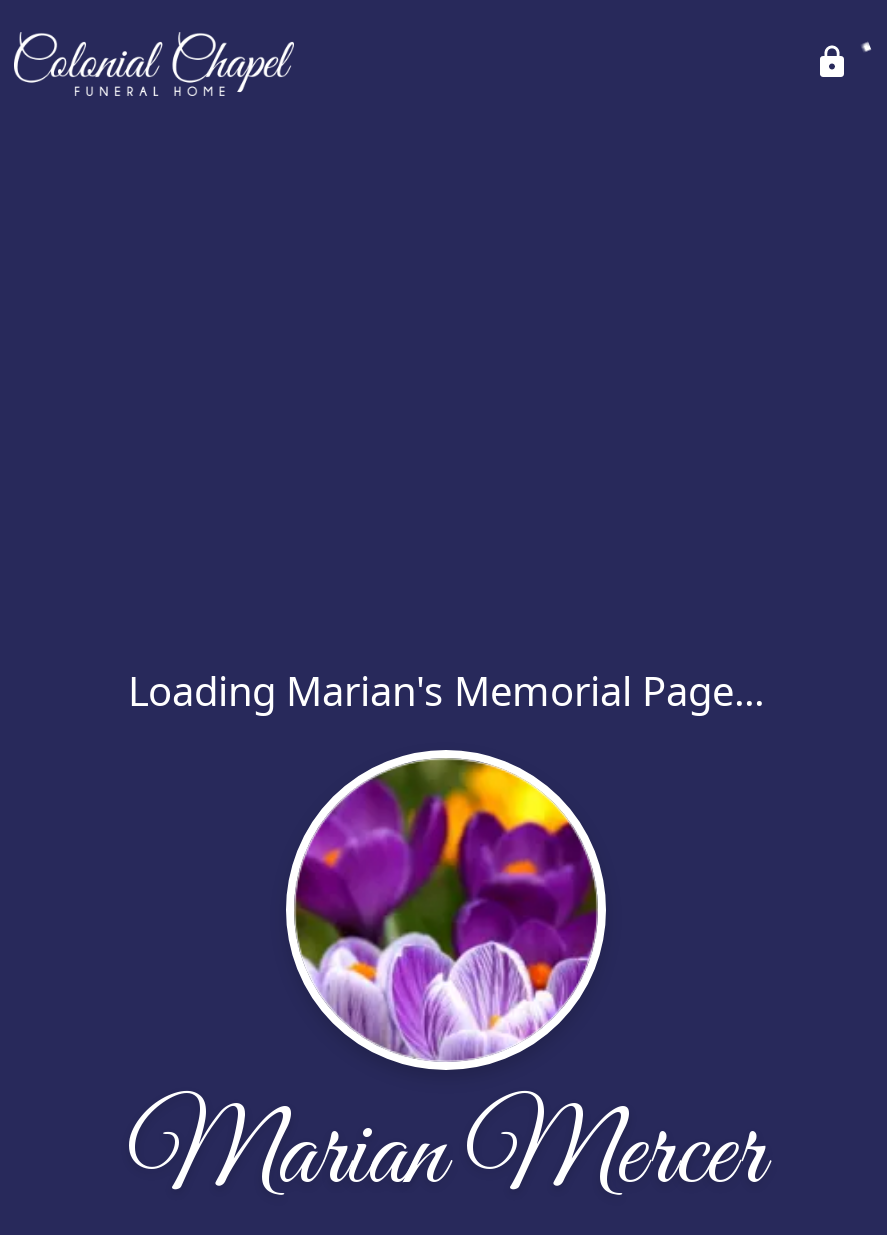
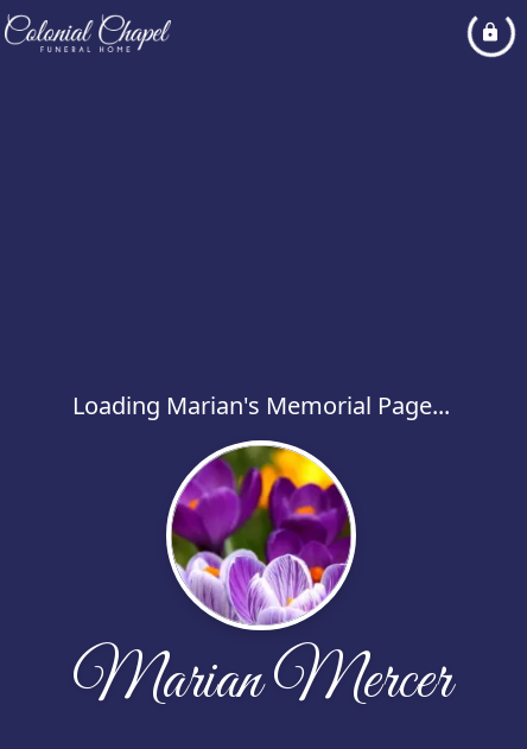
[794,36,874,104] [image] -> [466,15,516,58] [image]

